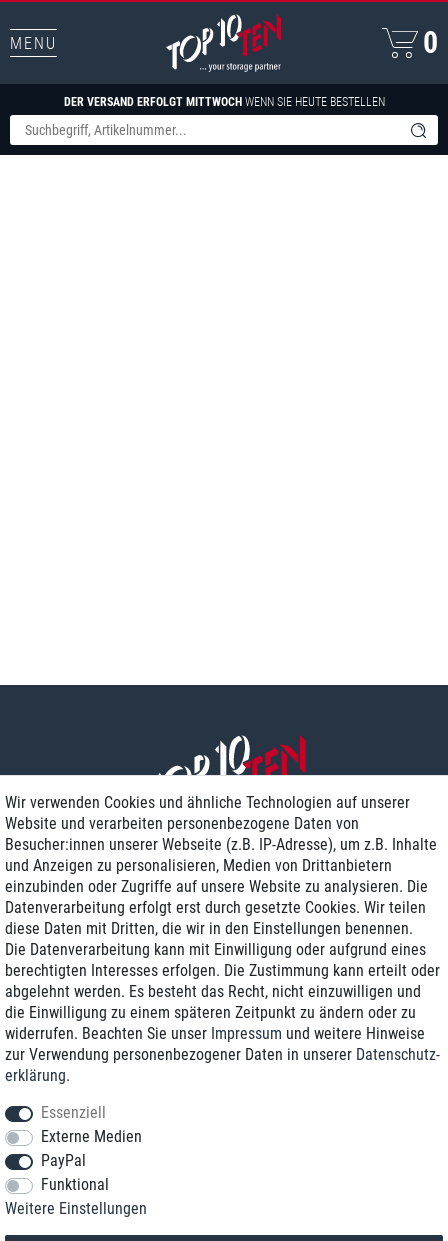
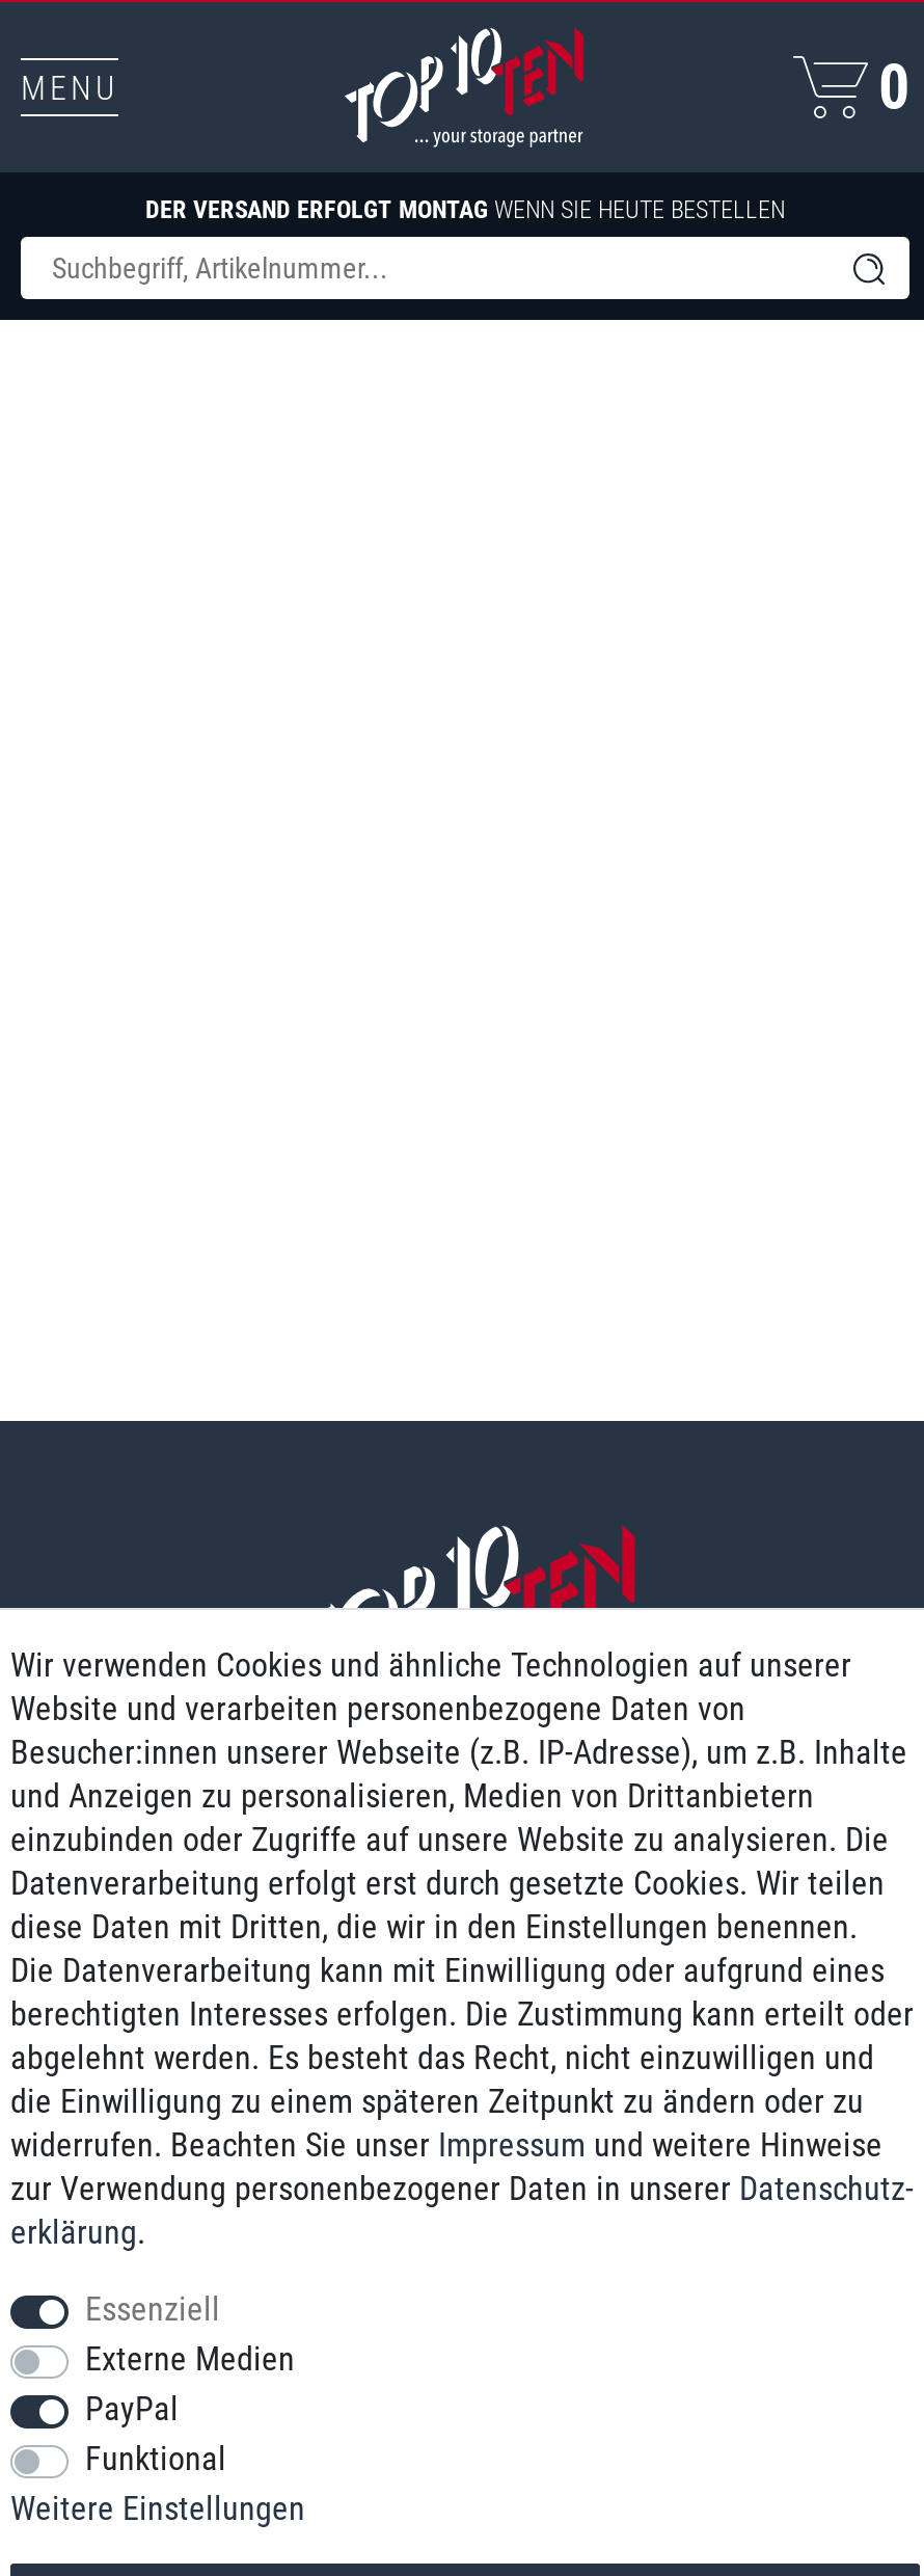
[63,95,384,109] DER VERSAND ERFOLGT MITTWOCH WENN SIE HEUTE BESTELLEN -> [145,196,785,225] DER VERSAND ERFOLGT MONTAG WENN SIE HEUTE BESTELLEN

